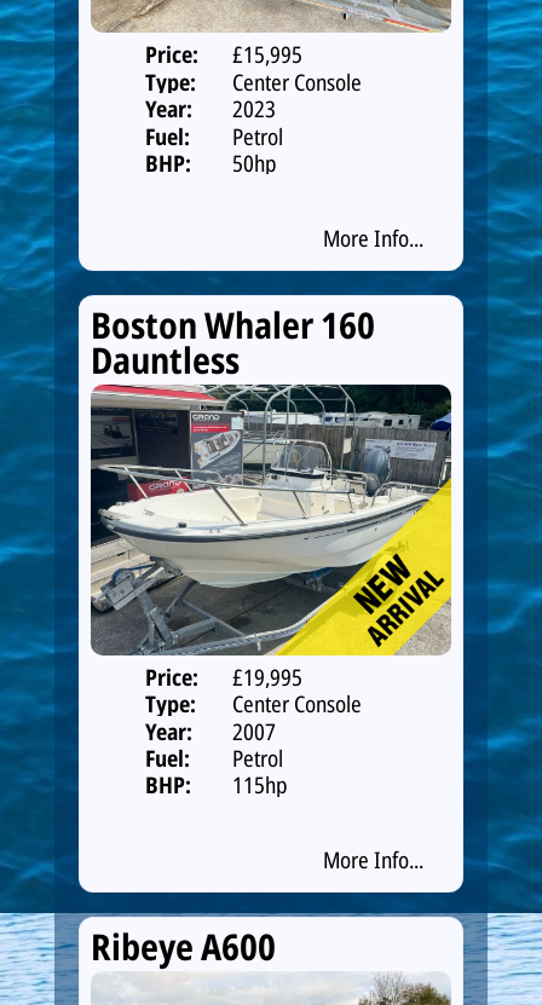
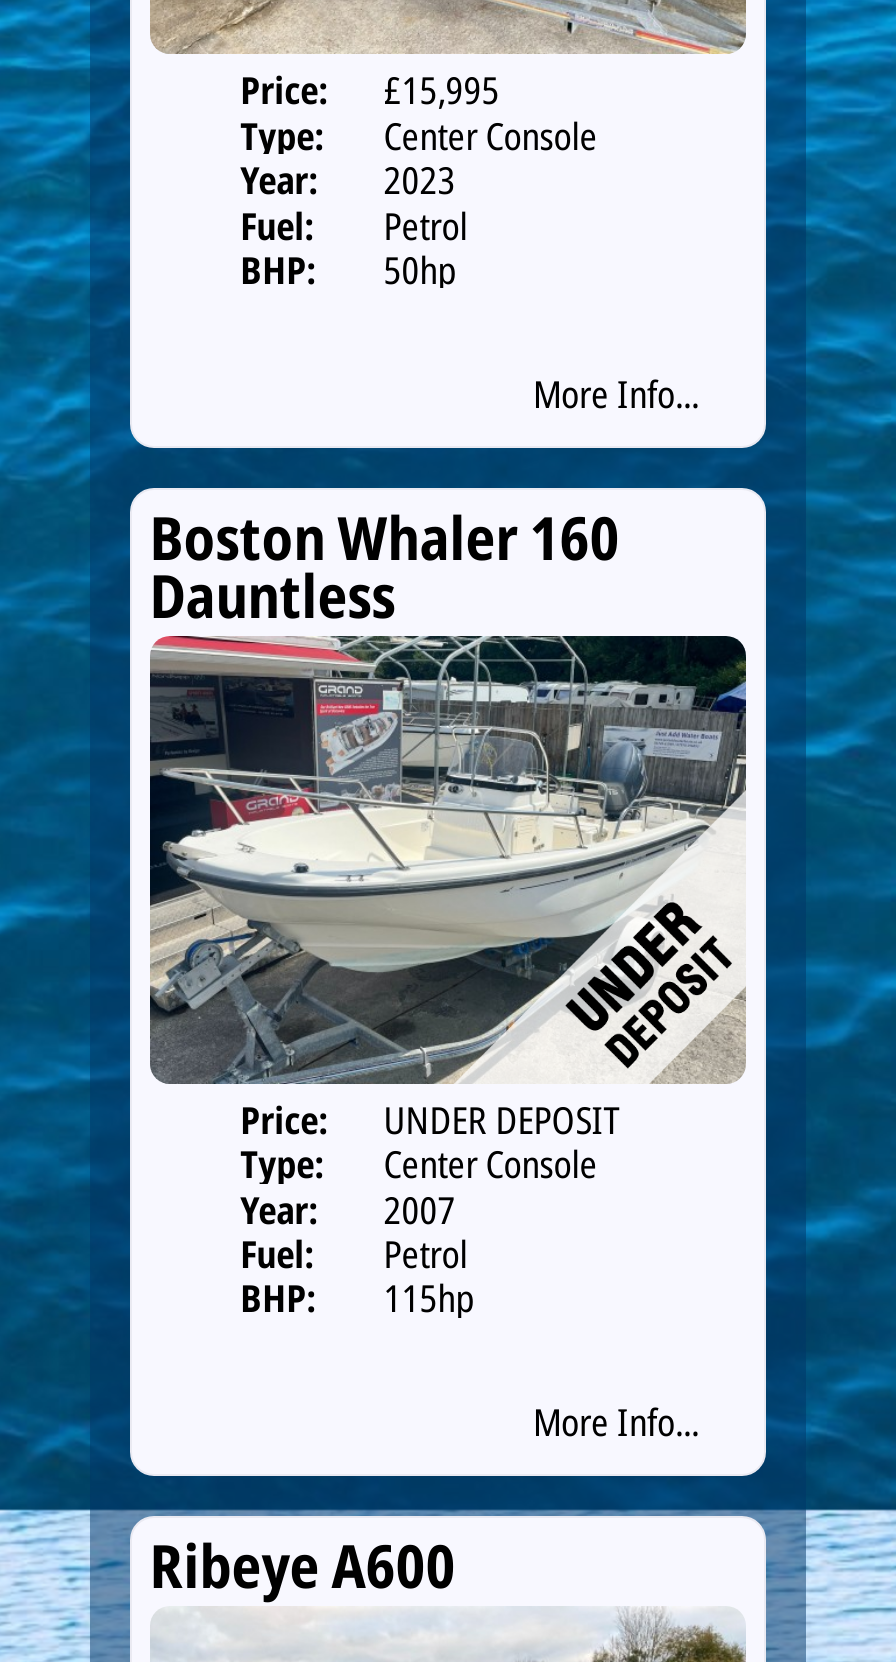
[232,479,452,692] [image] | £19,995 -> [383,790,746,1144] [image] | UNDER DEPOSIT

